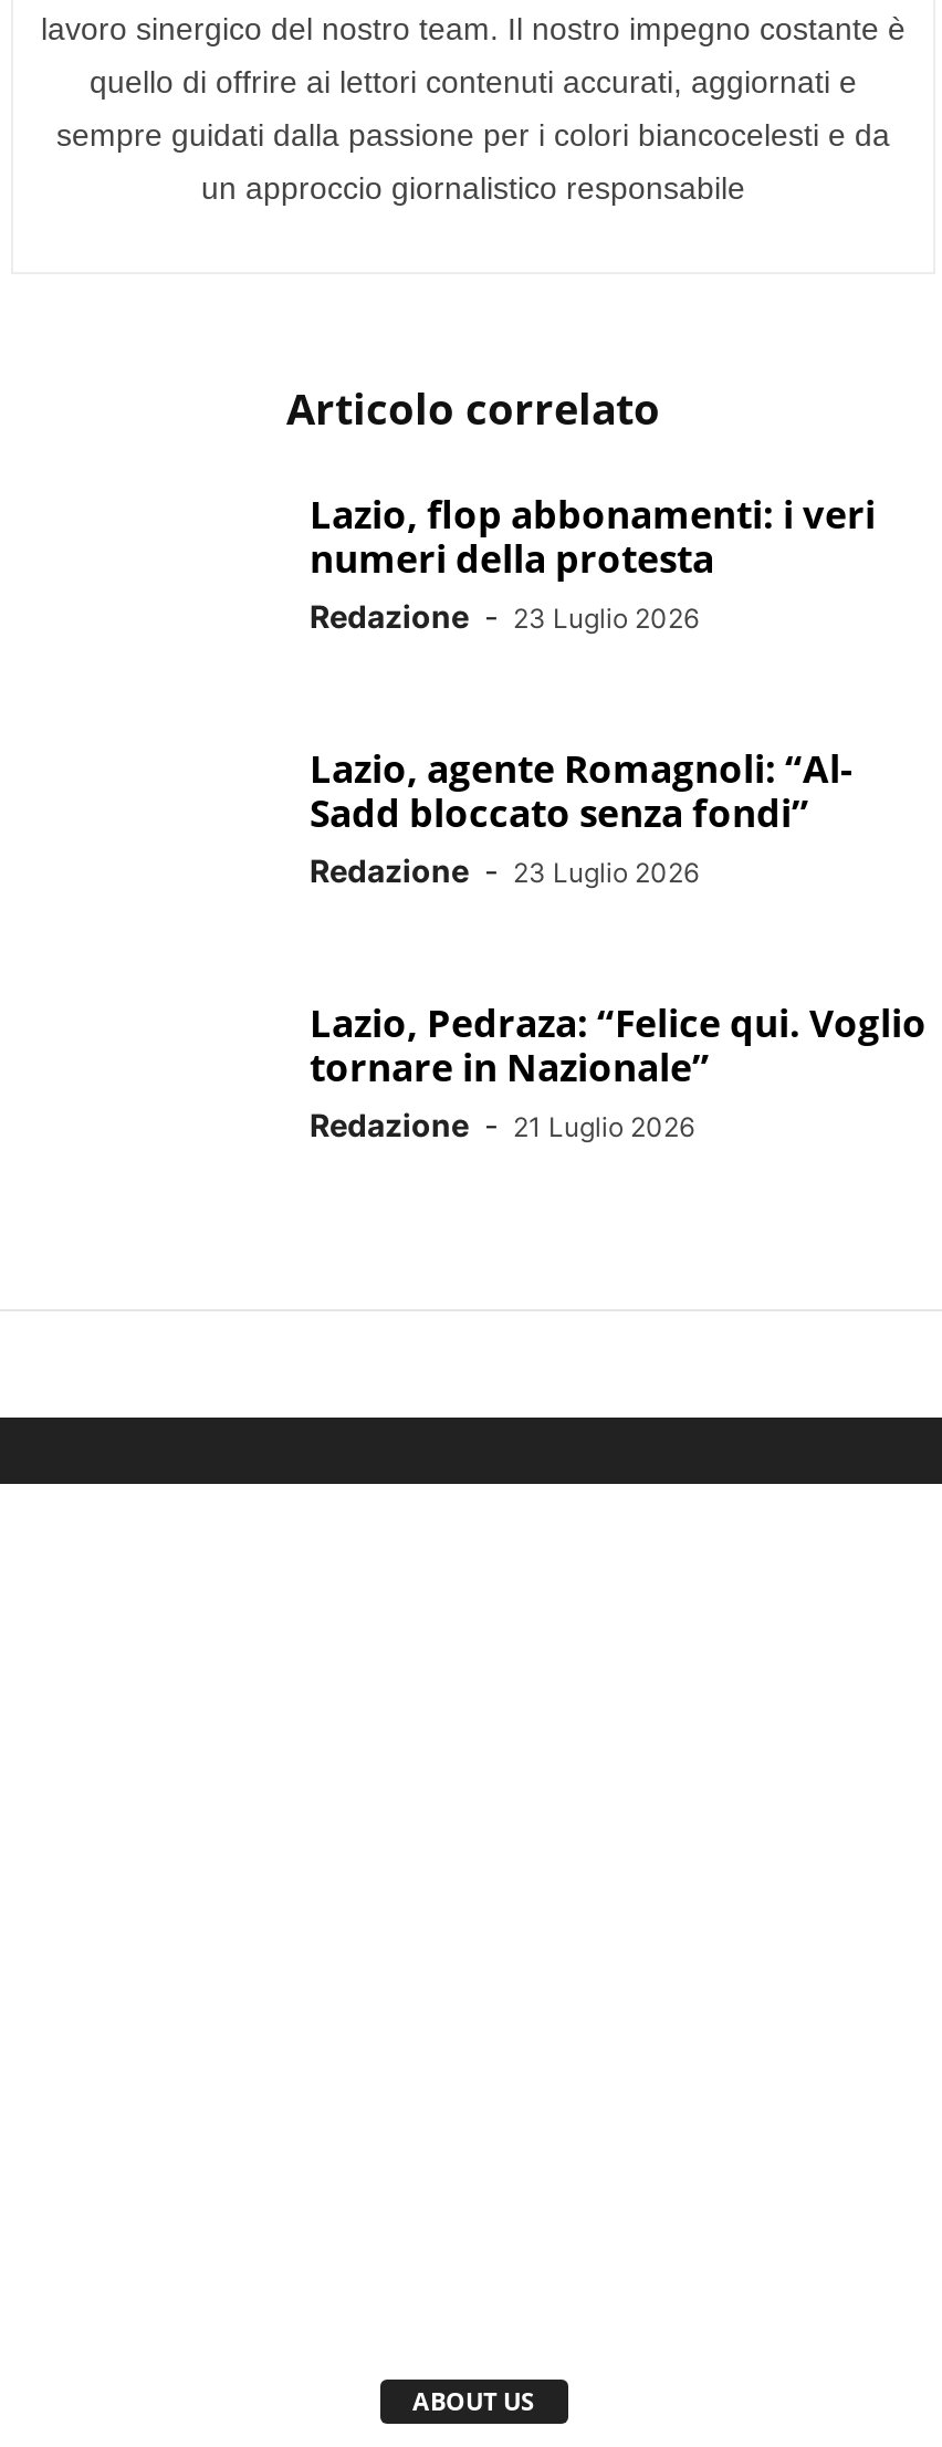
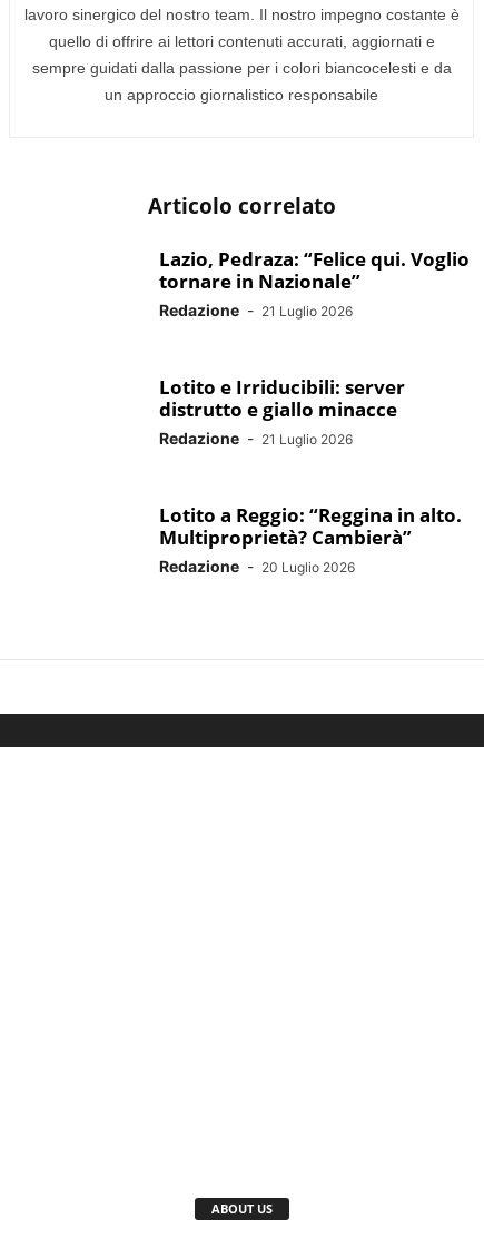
[310,489,876,889] Lazio, flop abbonamenti: i veri | numeri della protesta | Redazione - 23 Luglio 2026 | Lazio, agente Romagnoli: “Al- | Sadd bloccato senza fondi” | Redazione - 23 Luglio 2026 -> none
moved [310,998,927,1144] -> [159,246,470,320]: Lazio, Pedraza: “Felice qui. Voglio | tornare in Nazionale” | Redazione - 21 Luglio 2026
none -> [159,374,462,576] Lotito e Irriducibili: server | distrutto e giallo minacce | Redazione - 21 Luglio 2026 | Lotito a Reggio: “Reggina in alto. | Multiproprietà? Cambierà” | Redazione - 20 Luglio 2026

